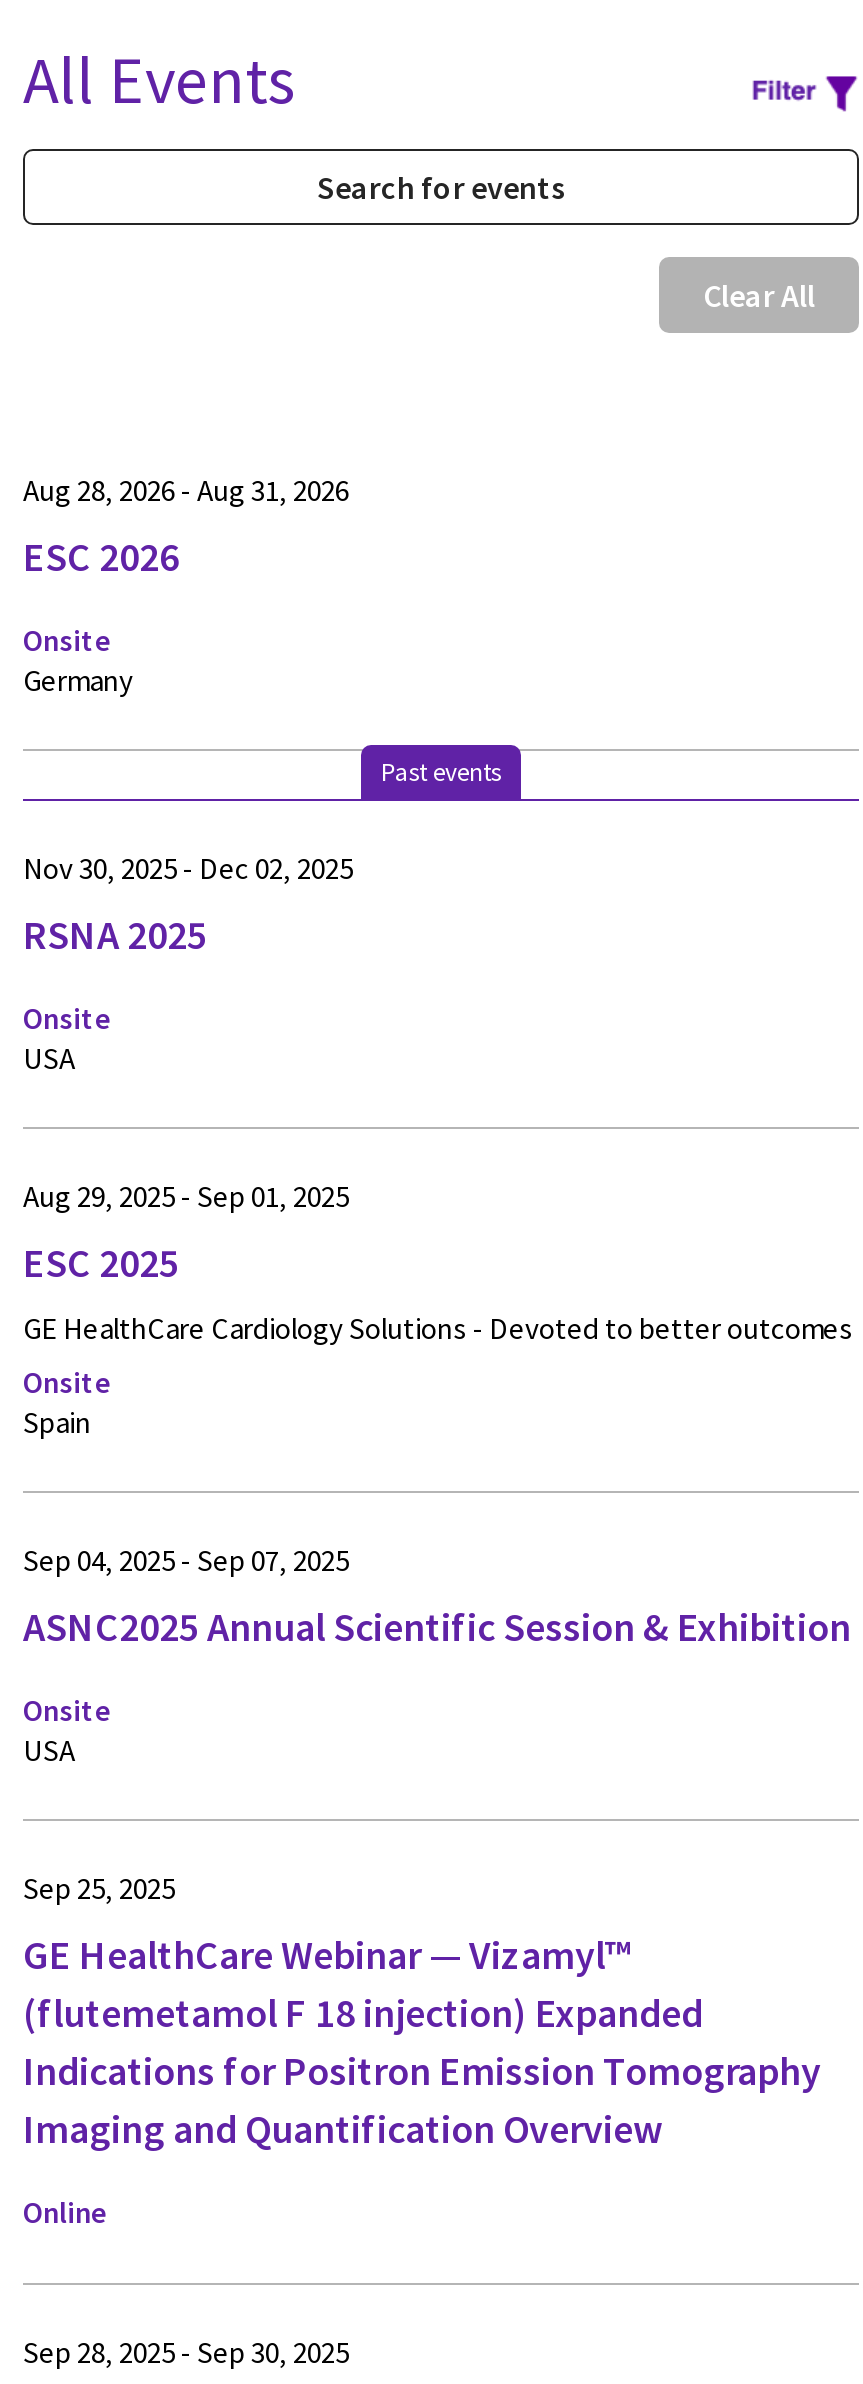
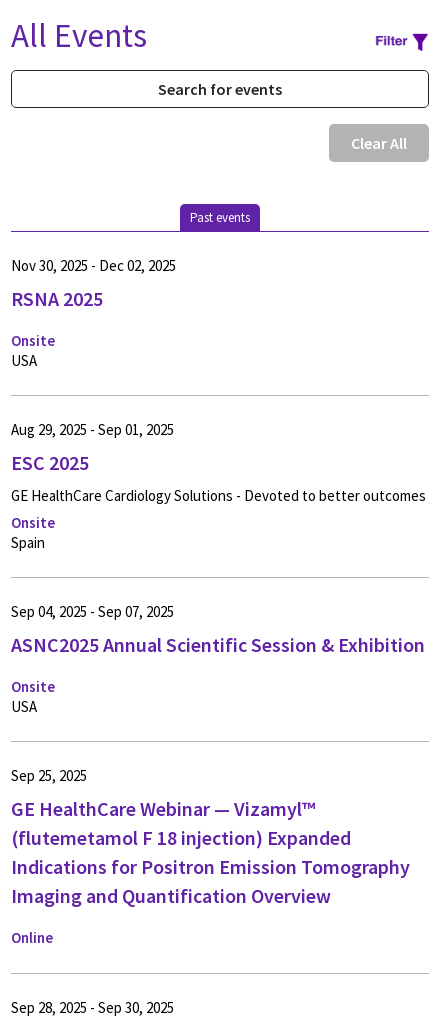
[23,472,349,510] Aug 28, 2026 - Aug 31, 2026 -> none
[23,532,179,660] ESC 2026 | Onsite -> none
[23,662,133,700] Germany -> none

